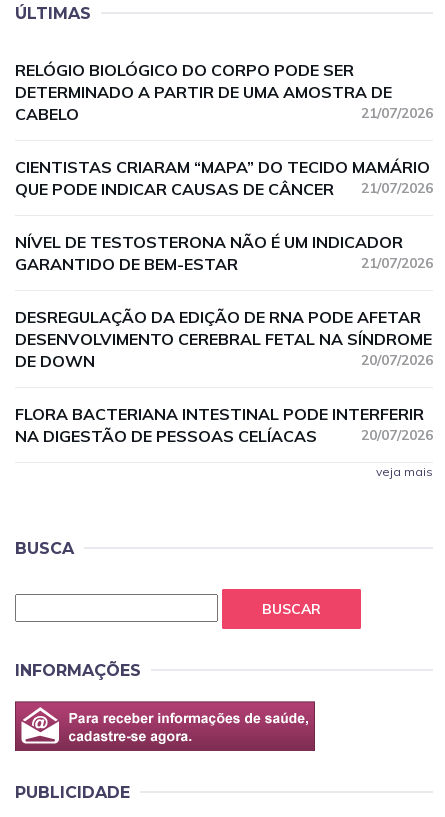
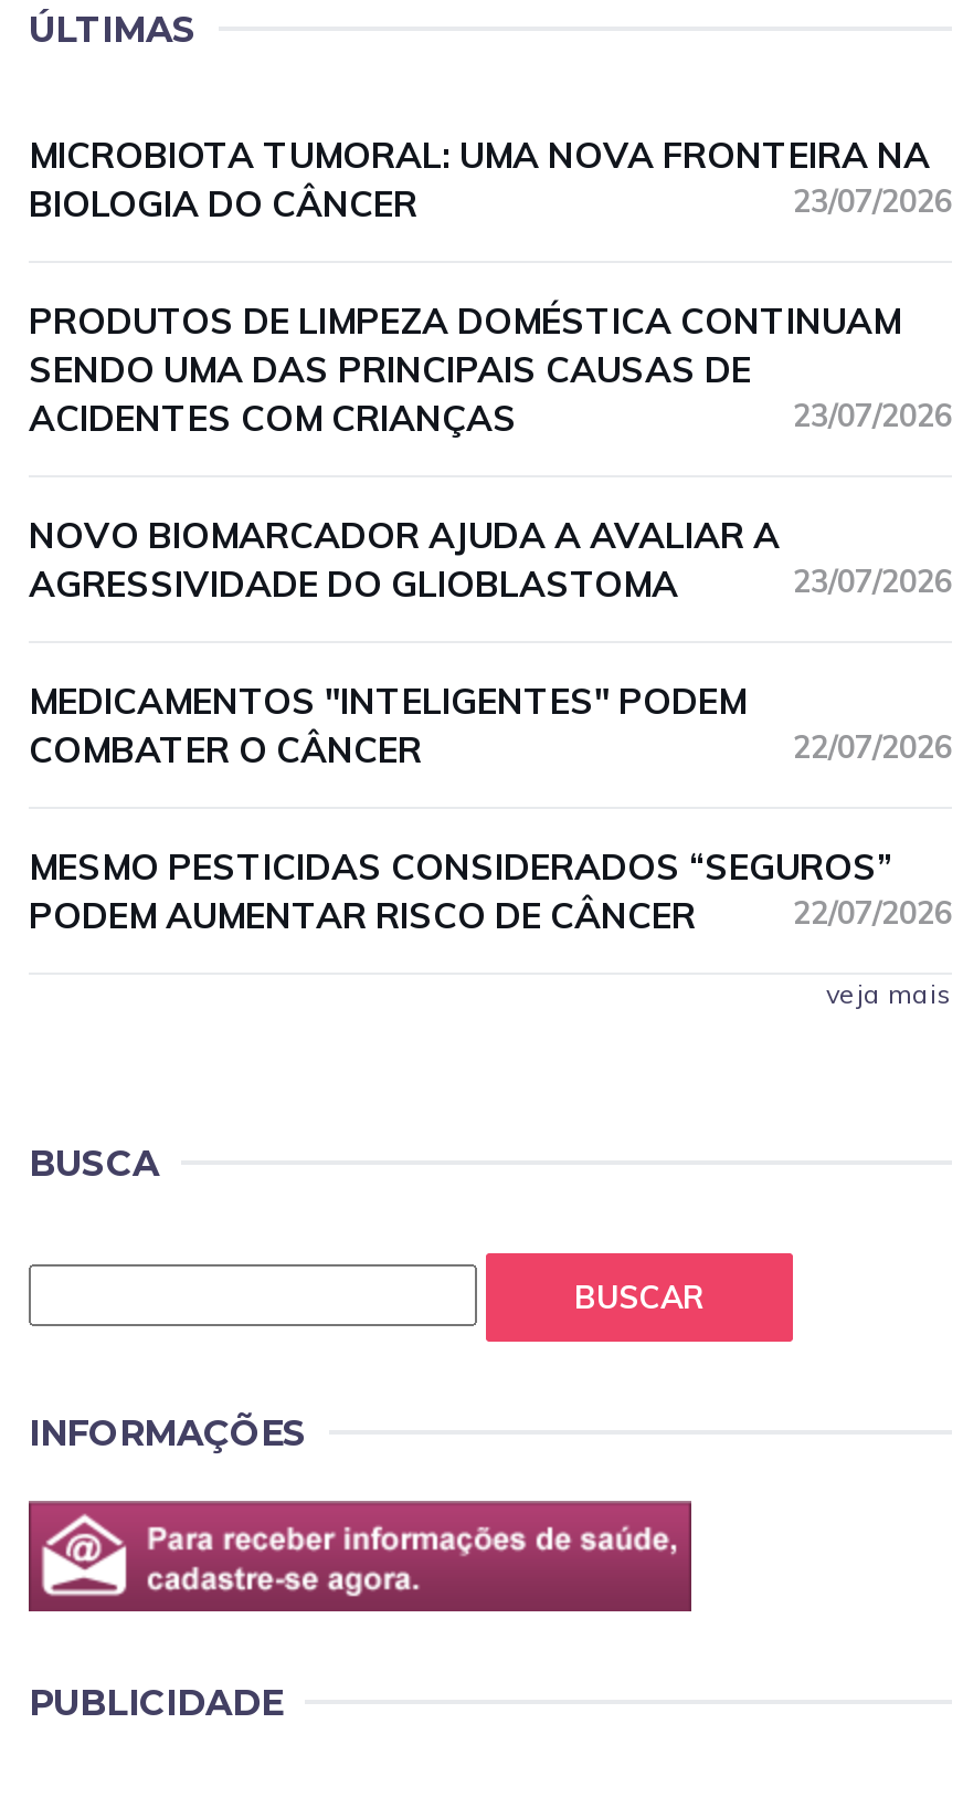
[15,60,433,124] RELÓGIO BIOLÓGICO DO CORPO PODE SER | DETERMINADO A PARTIR DE UMA AMOSTRA DE | CABELO | 21/07/2026 -> [29,133,952,225] MICROBIOTA TUMORAL: UMA NOVA FRONTEIRA NA | BIOLOGIA DO CÂNCER | 23/07/2026
[15,157,433,199] CIENTISTAS CRIARAM “MAPA” DO TECIDO MAMÁRIO | QUE PODE INDICAR CAUSAS DE CÂNCER | 21/07/2026 -> [29,298,952,440] PRODUTOS DE LIMPEZA DOMÉSTICA CONTINUAM | SENDO UMA DAS PRINCIPAIS CAUSAS DE | ACIDENTES COM CRIANÇAS | 23/07/2026
[15,232,433,274] NÍVEL DE TESTOSTERONA NÃO É UM INDICADOR | GARANTIDO DE BEM-ESTAR | 21/07/2026 -> [29,513,952,606] NOVO BIOMARCADOR AJUDA A AVALIAR A | AGRESSIVIDADE DO GLIOBLASTOMA | 23/07/2026
[15,307,433,371] DESREGULAÇÃO DA EDIÇÃO DE RNA PODE AFETAR | DESENVOLVIMENTO CEREBRAL FETAL NA SÍNDROME | DE DOWN | 20/07/2026 -> [29,679,952,771] MEDICAMENTOS "INTELIGENTES" PODEM | COMBATER O CÂNCER | 22/07/2026
[15,404,433,446] FLORA BACTERIANA INTESTINAL PODE INTERFERIR | NA DIGESTÃO DE PESSOAS CELÍACAS | 20/07/2026 -> [29,844,952,937] MESMO PESTICIDAS CONSIDERADOS “SEGUROS” | PODEM AUMENTAR RISCO DE CÂNCER | 22/07/2026

